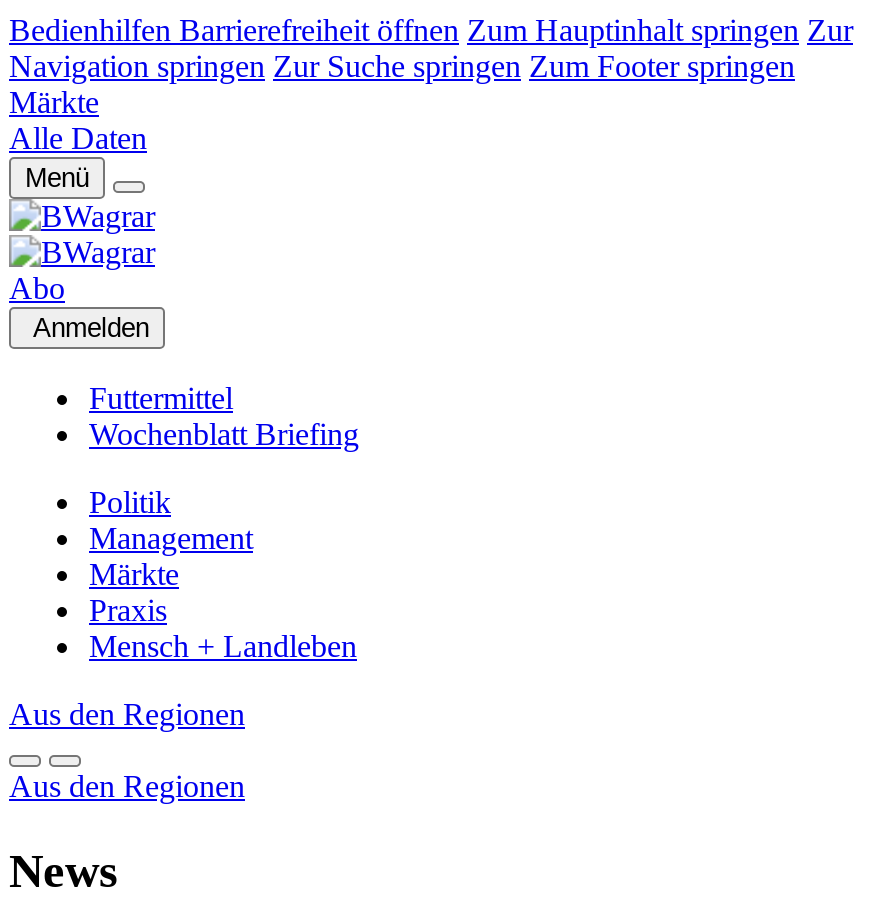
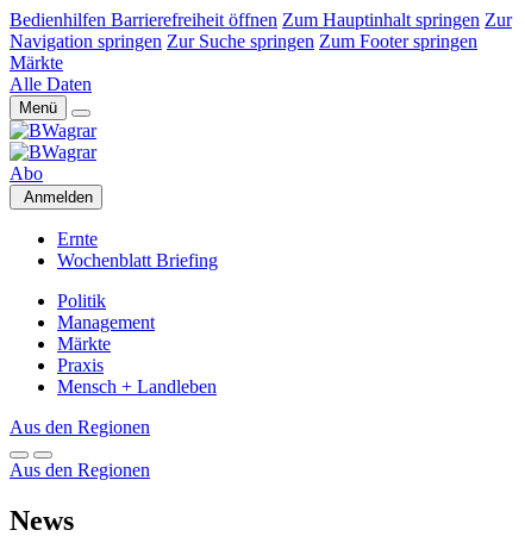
[89,381,233,415] Futtermittel -> [57,229,98,249] Ernte

